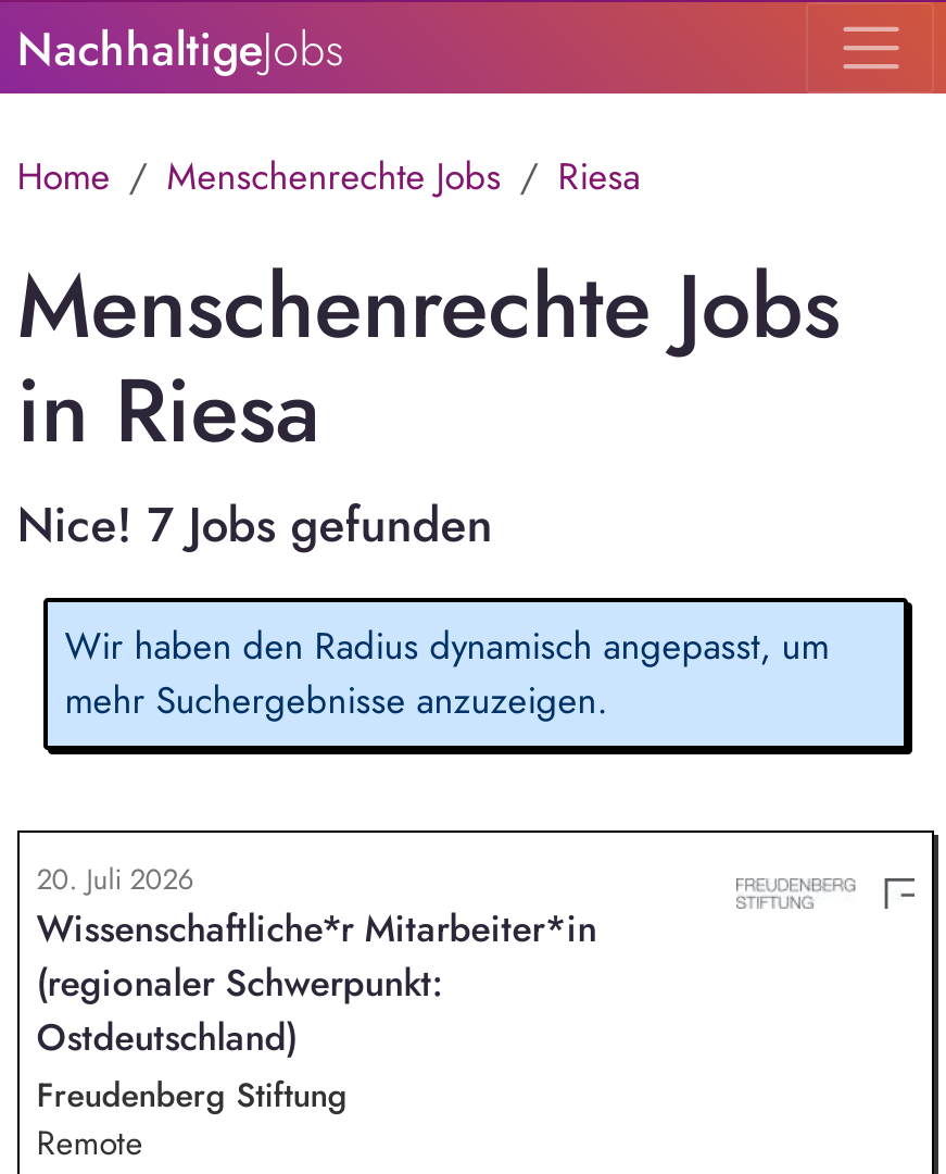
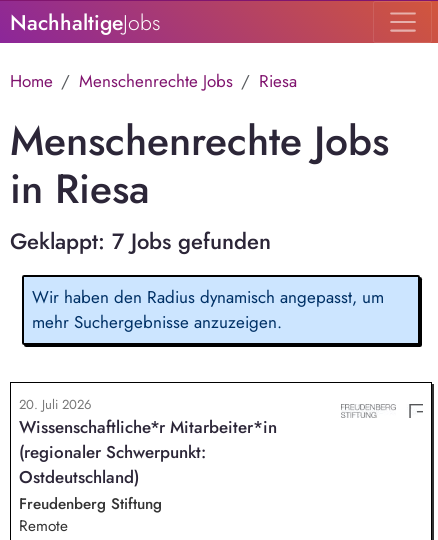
[17,490,493,560] Nice! 7 Jobs gefunden -> [10,225,271,257] Geklappt: 7 Jobs gefunden

